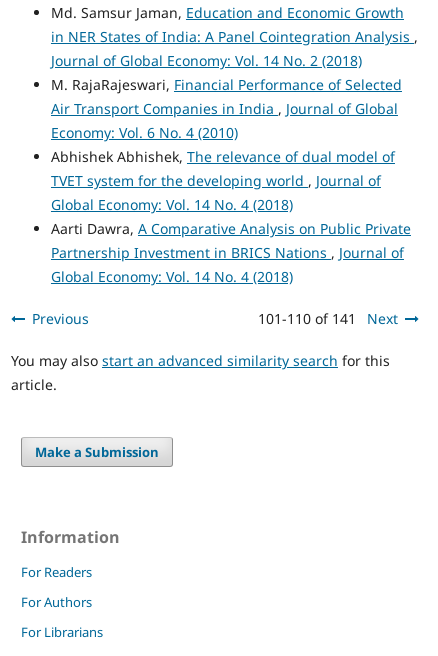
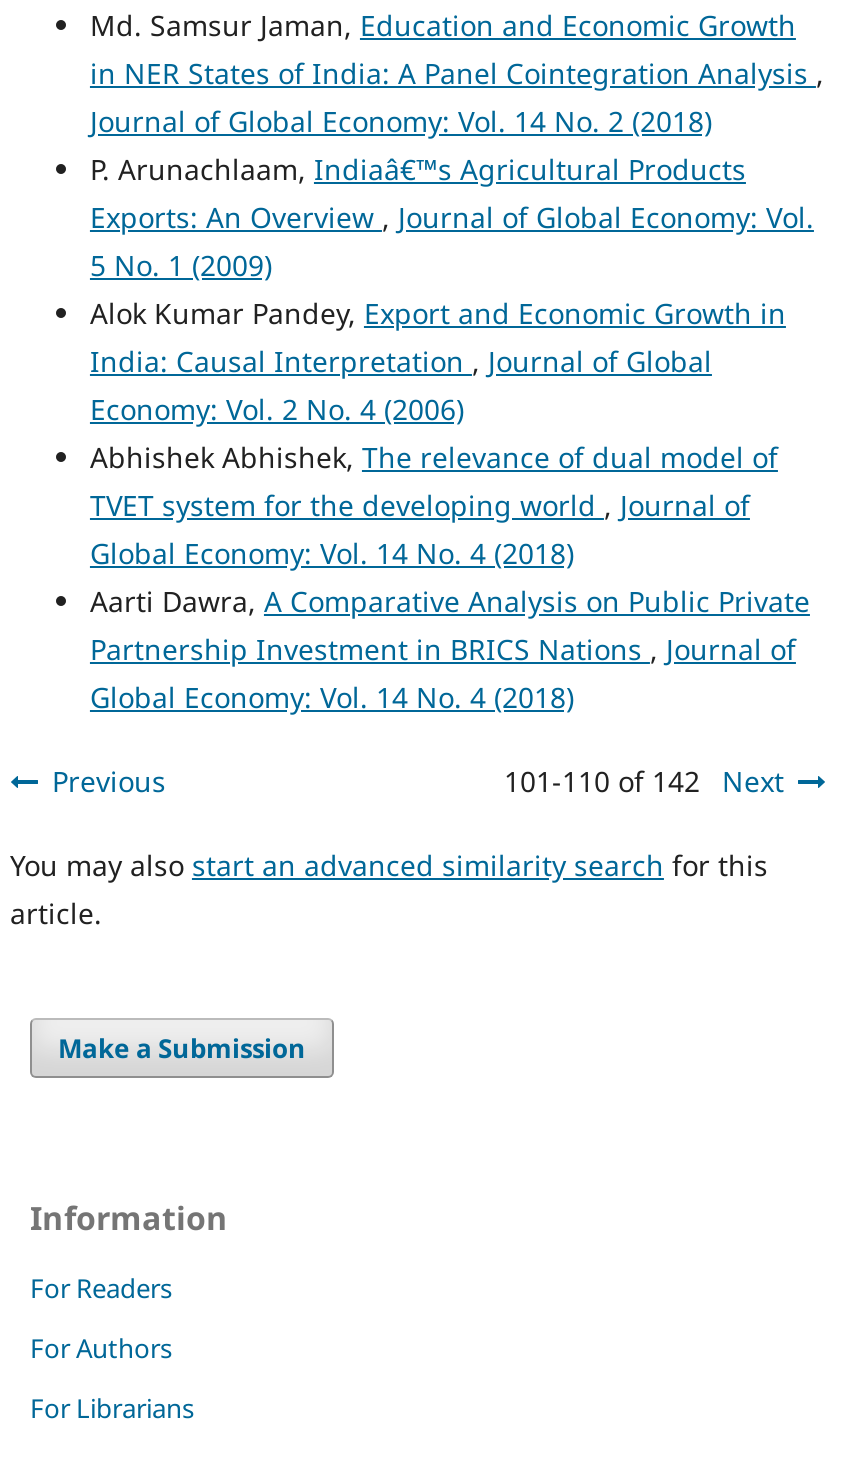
[51,75,402,142] M. RajaRajeswari, Financial Performance of Selected | Air Transport Companies in India, Journal of Global | Economy: Vol. 6 No. 4 (2010) -> [90,151,814,429] P. Arunachlaam, Indiaâ€™s Agricultural Products | Exports: An Overview, Journal of Global Economy: Vol. | 5 No. 1 (2009) | Alok Kumar Pandey, Export and Economic Growth in | India: Causal Interpretation, Journal of Global | Economy: Vol. 2 No. 4 (2006)
[258,309,398,328] 101-110 of 141 Next -> [504,763,784,801] 101-110 of 142 Next

